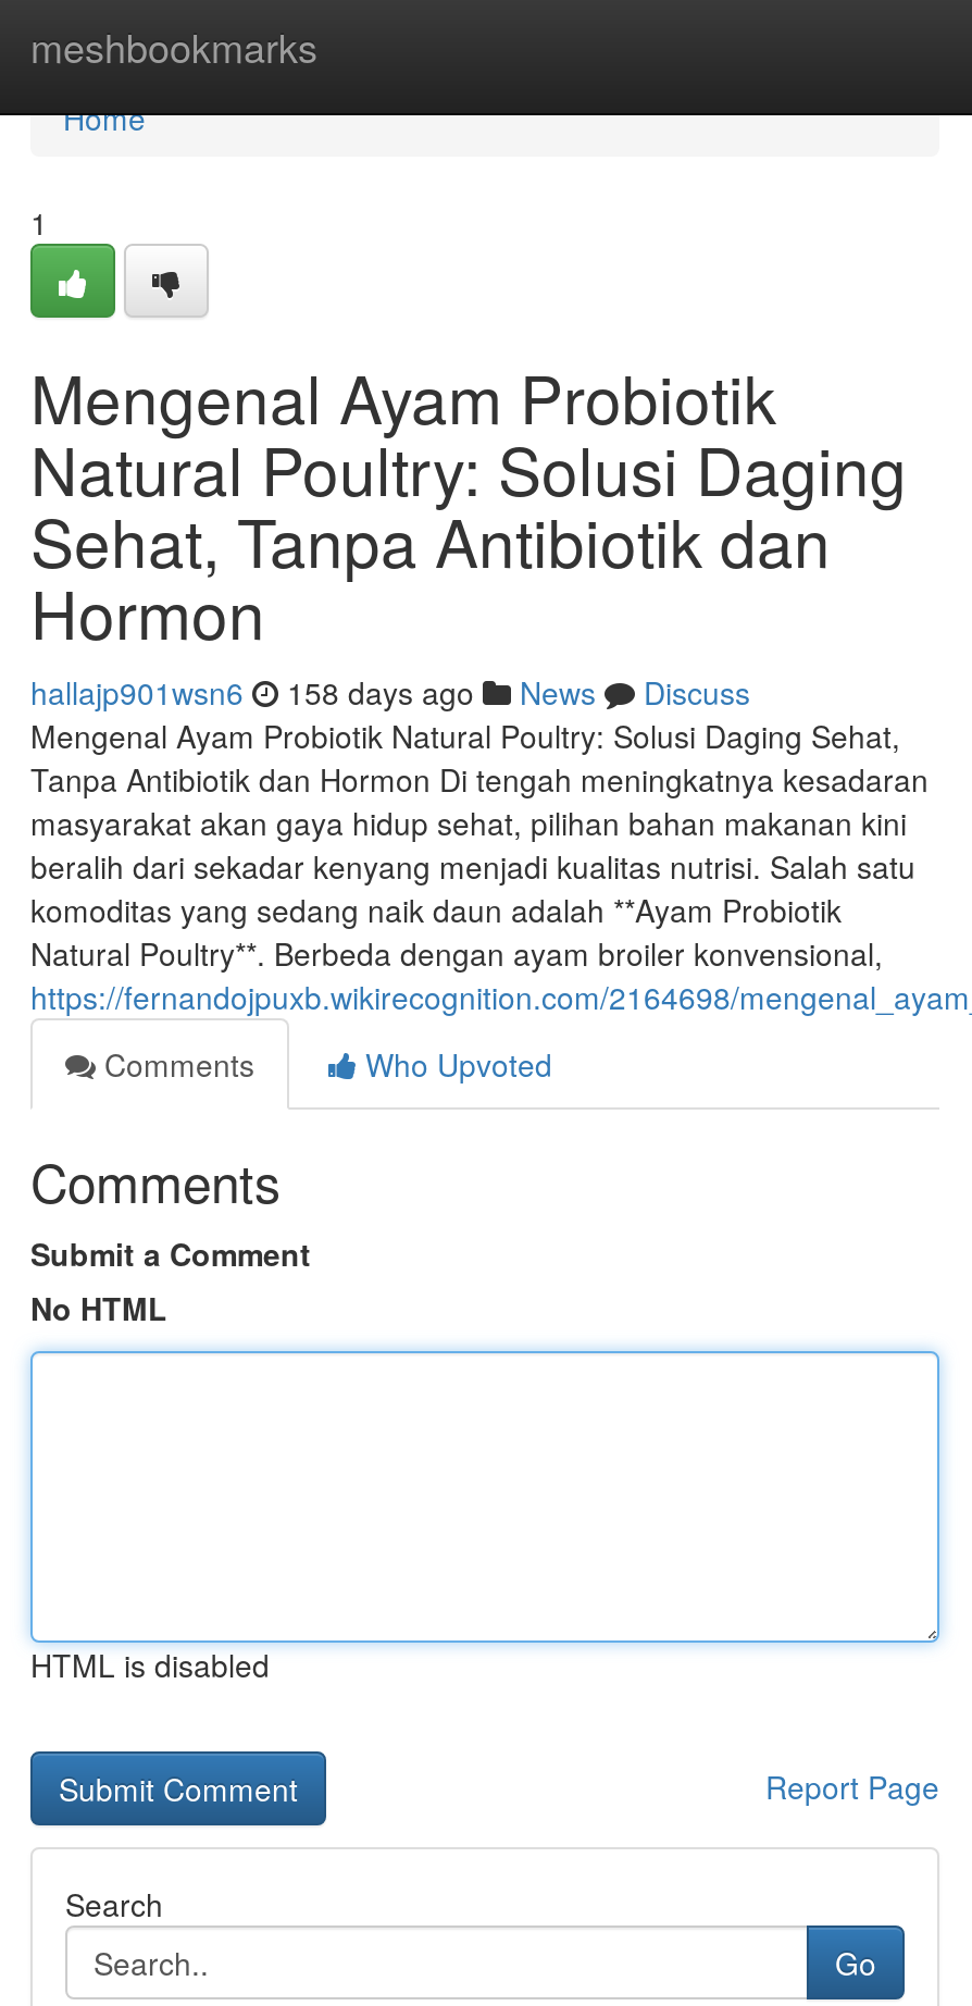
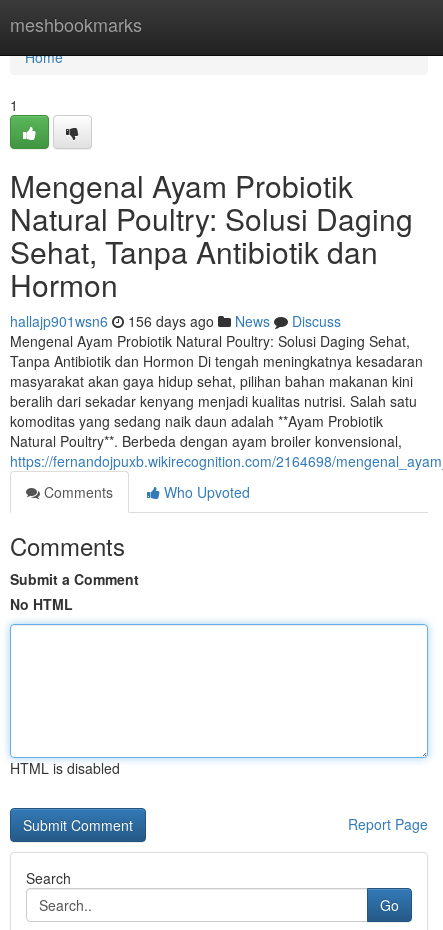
[30,670,750,714] hallajp901wsn6 158 days ago News Discuss -> [10,311,341,331] hallajp901wsn6 156 days ago News Discuss

